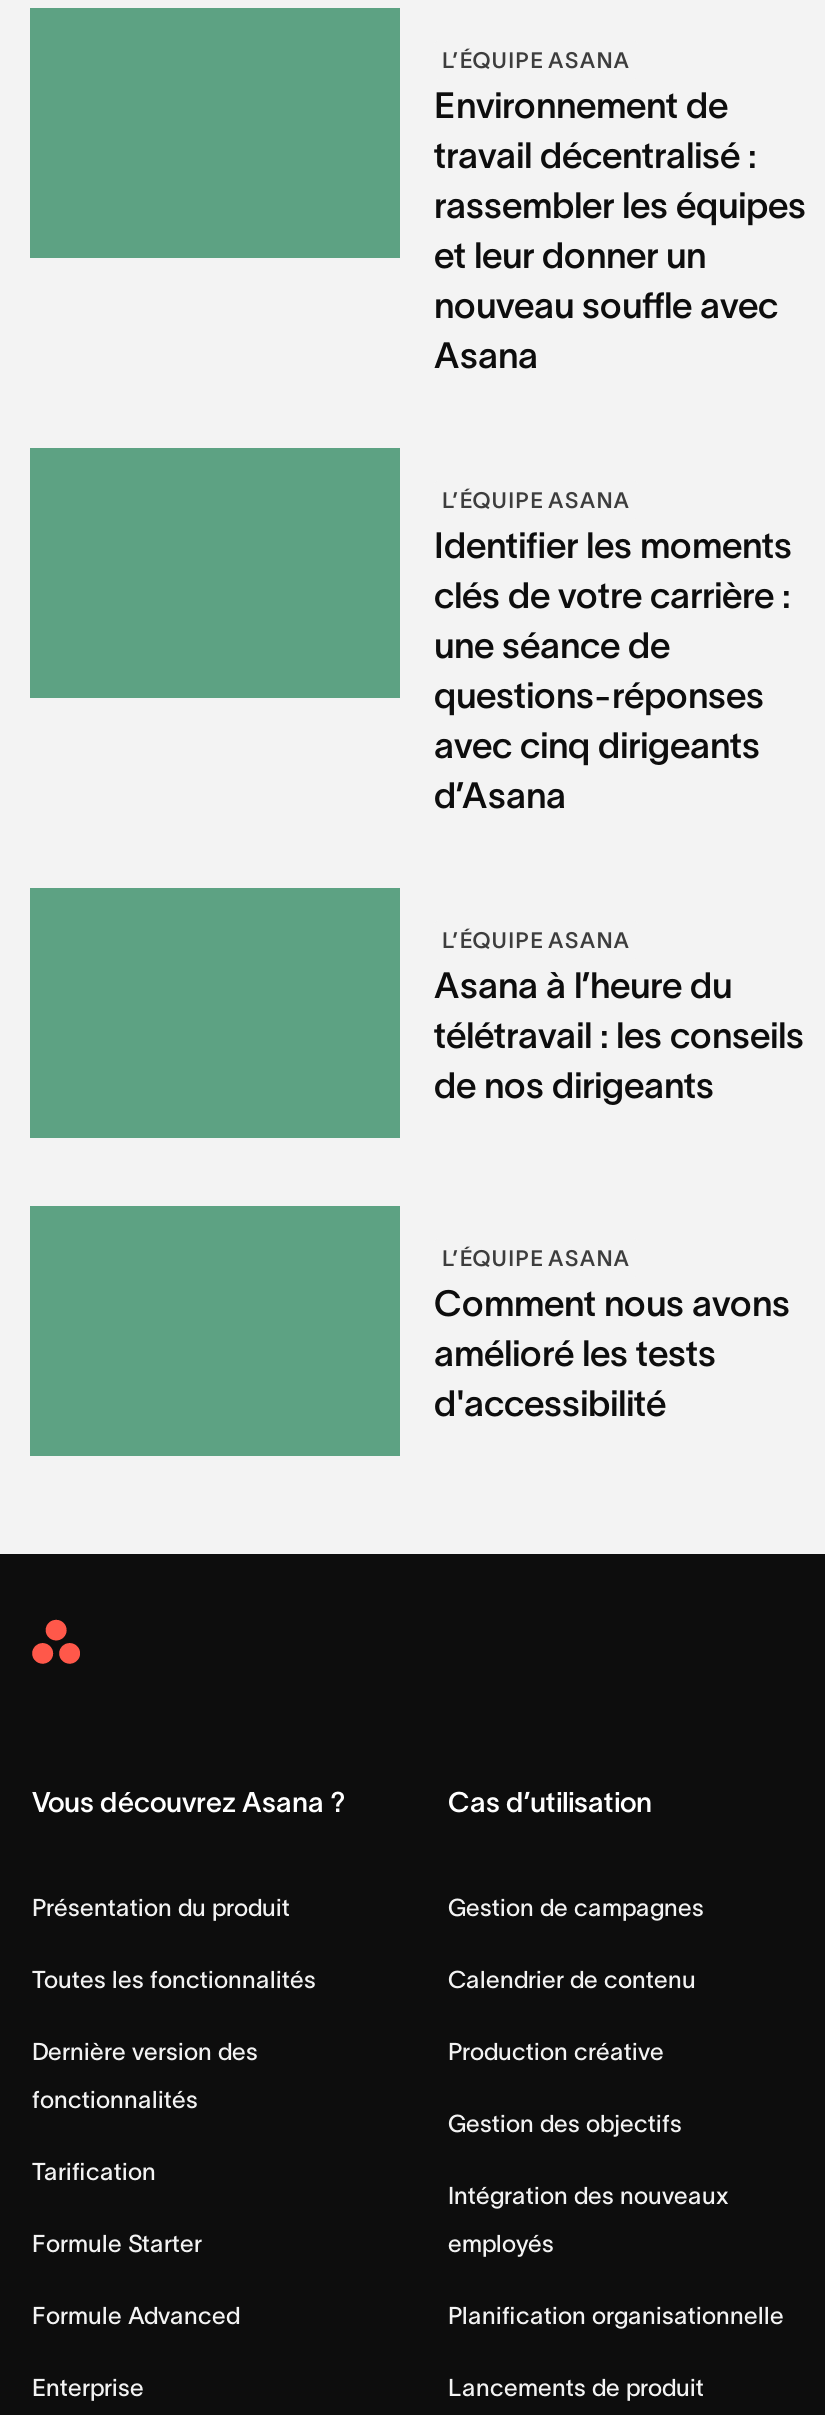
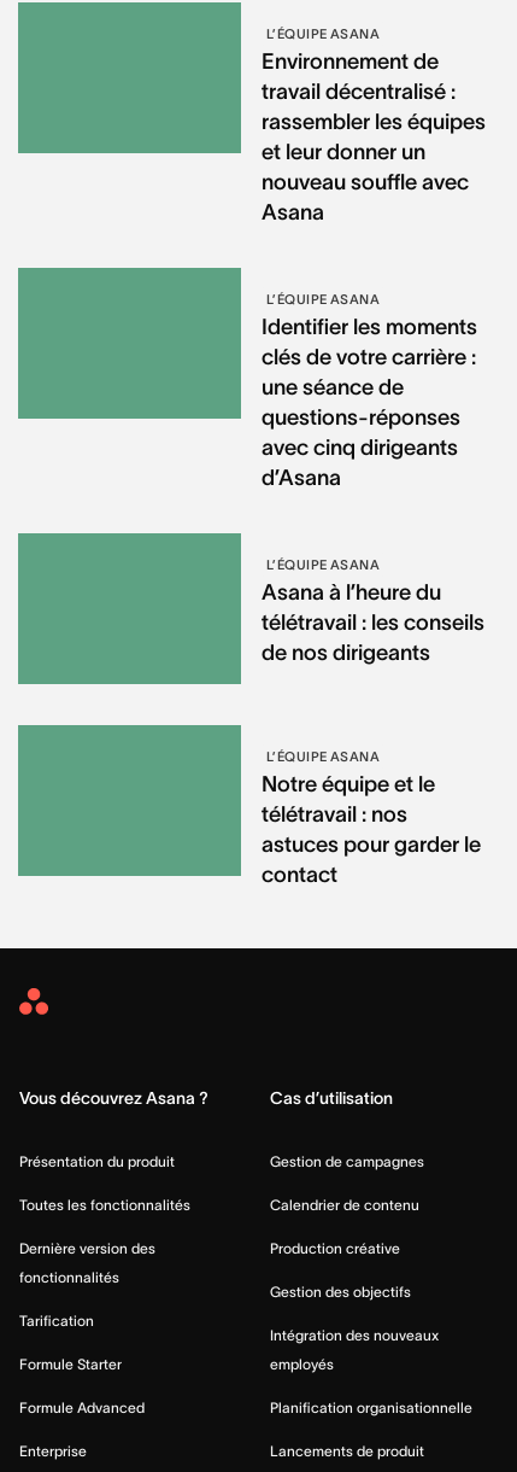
[434,1284,790,1424] Comment nous avons | amélioré les tests | d'accessibilité -> [262,772,481,887] Notre équipe et le | télétravail : nos | astuces pour garder le | contact

